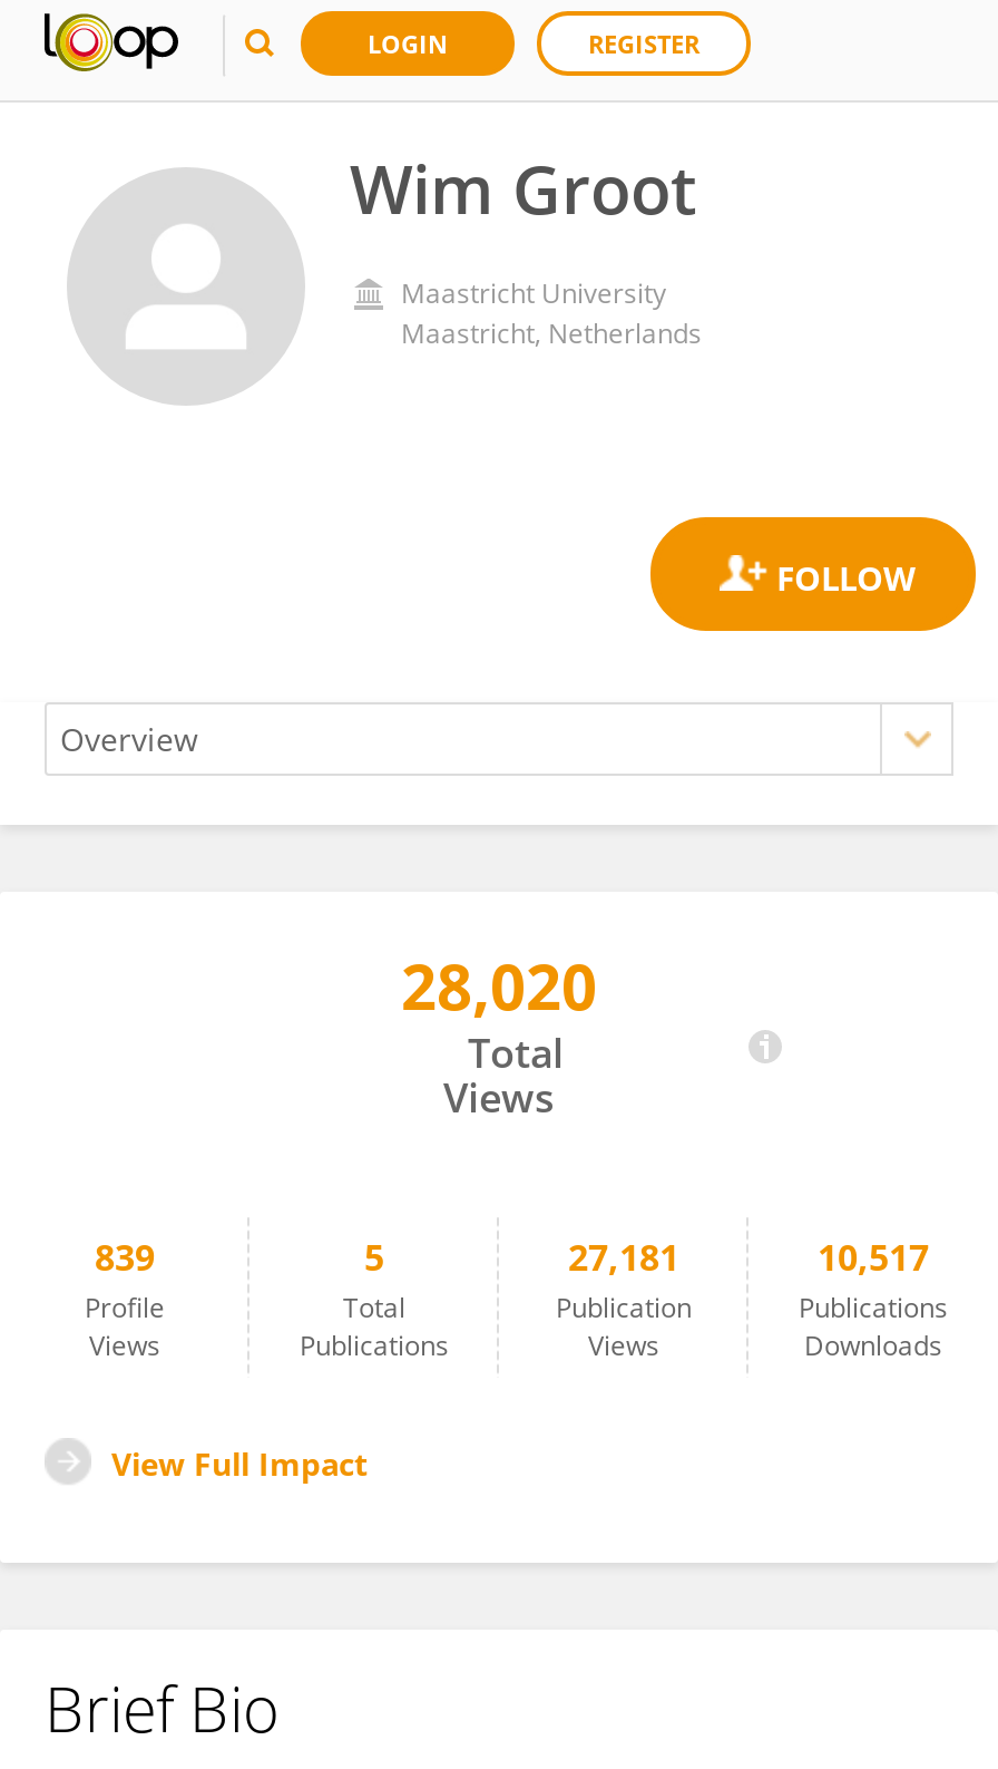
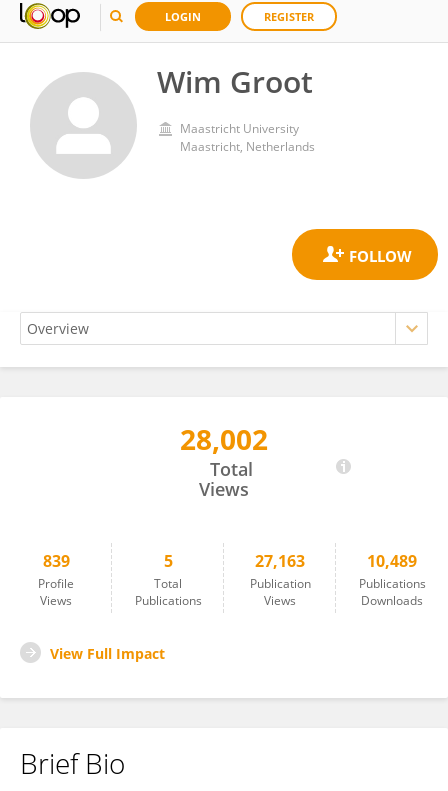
[401,943,597,1028] 28,020 -> [180,420,268,458] 28,002
[568,1233,679,1282] 27,181 -> [255,550,305,572] 27,163
[818,1233,929,1282] 10,517 -> [367,550,417,572] 10,489

